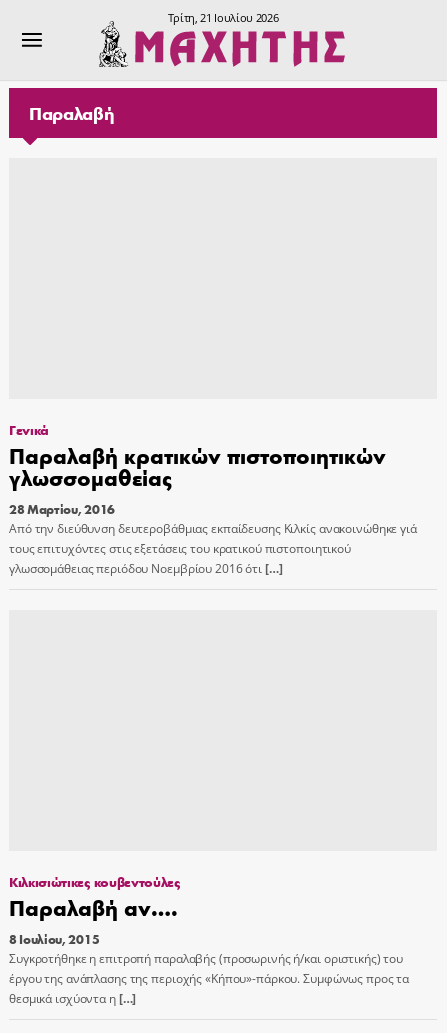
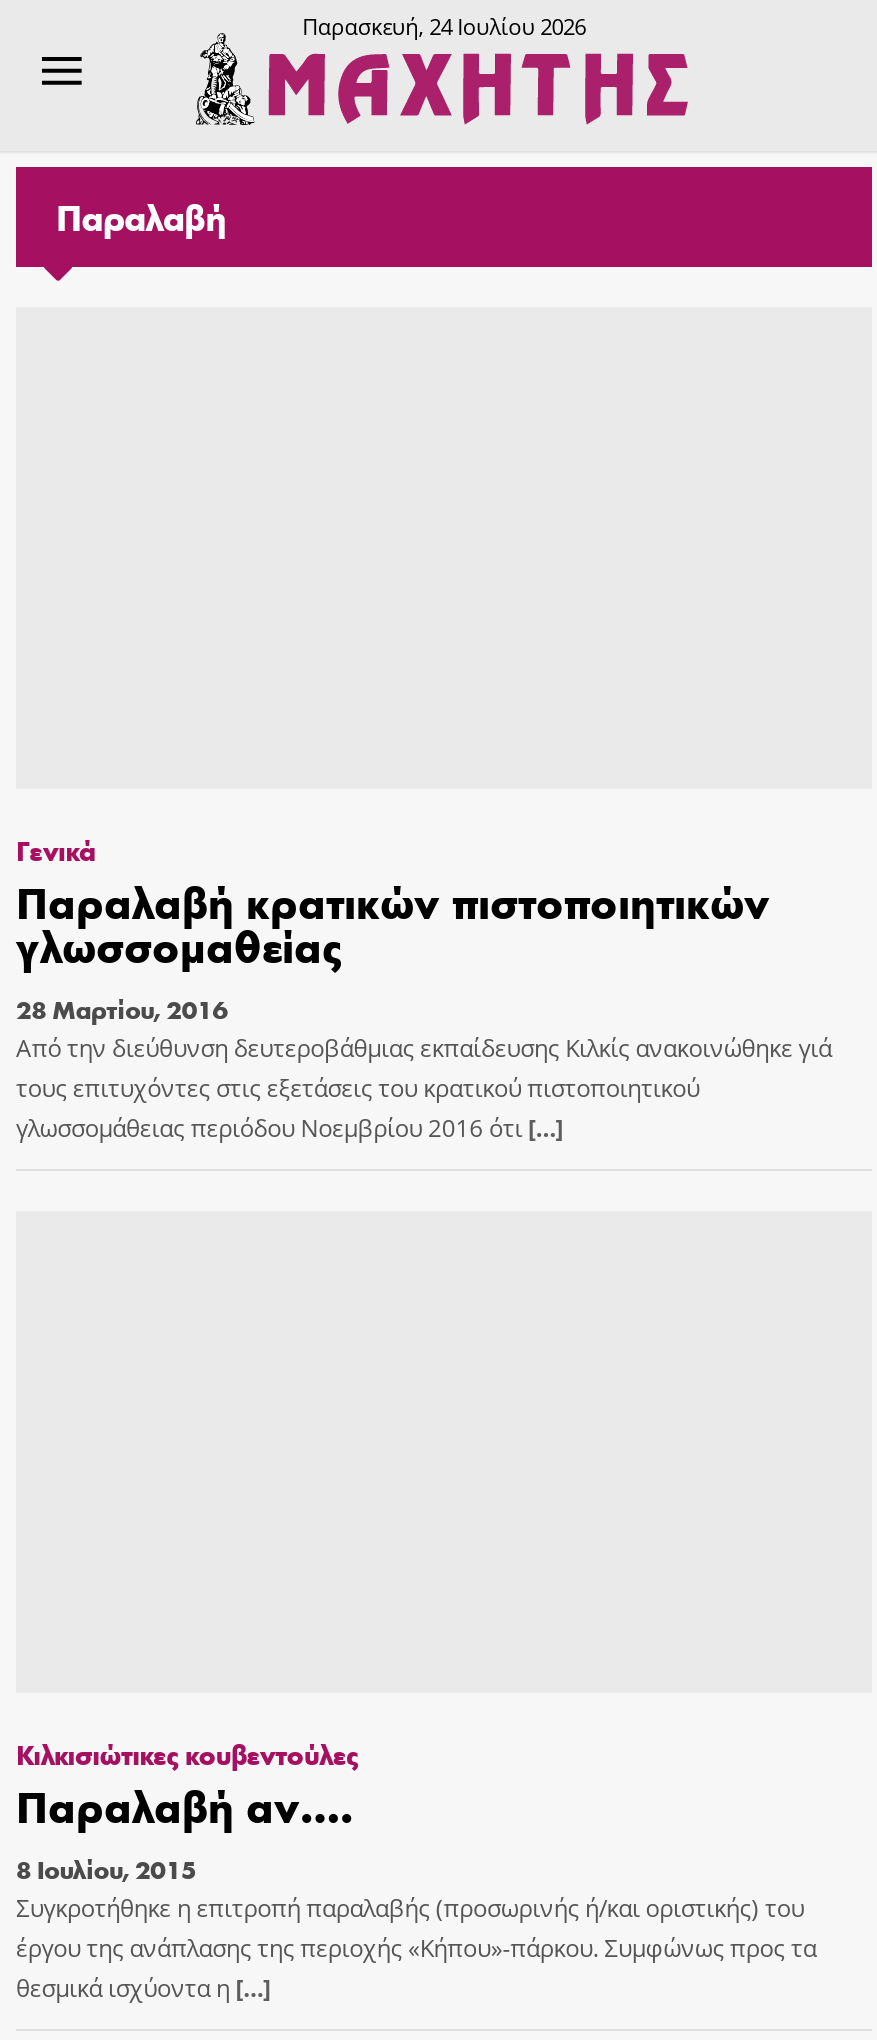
[167,10,278,25] Τρίτη, 21 Ιουλίου 2026 -> [302,11,586,41] Παρασκευή, 24 Ιουλίου 2026

